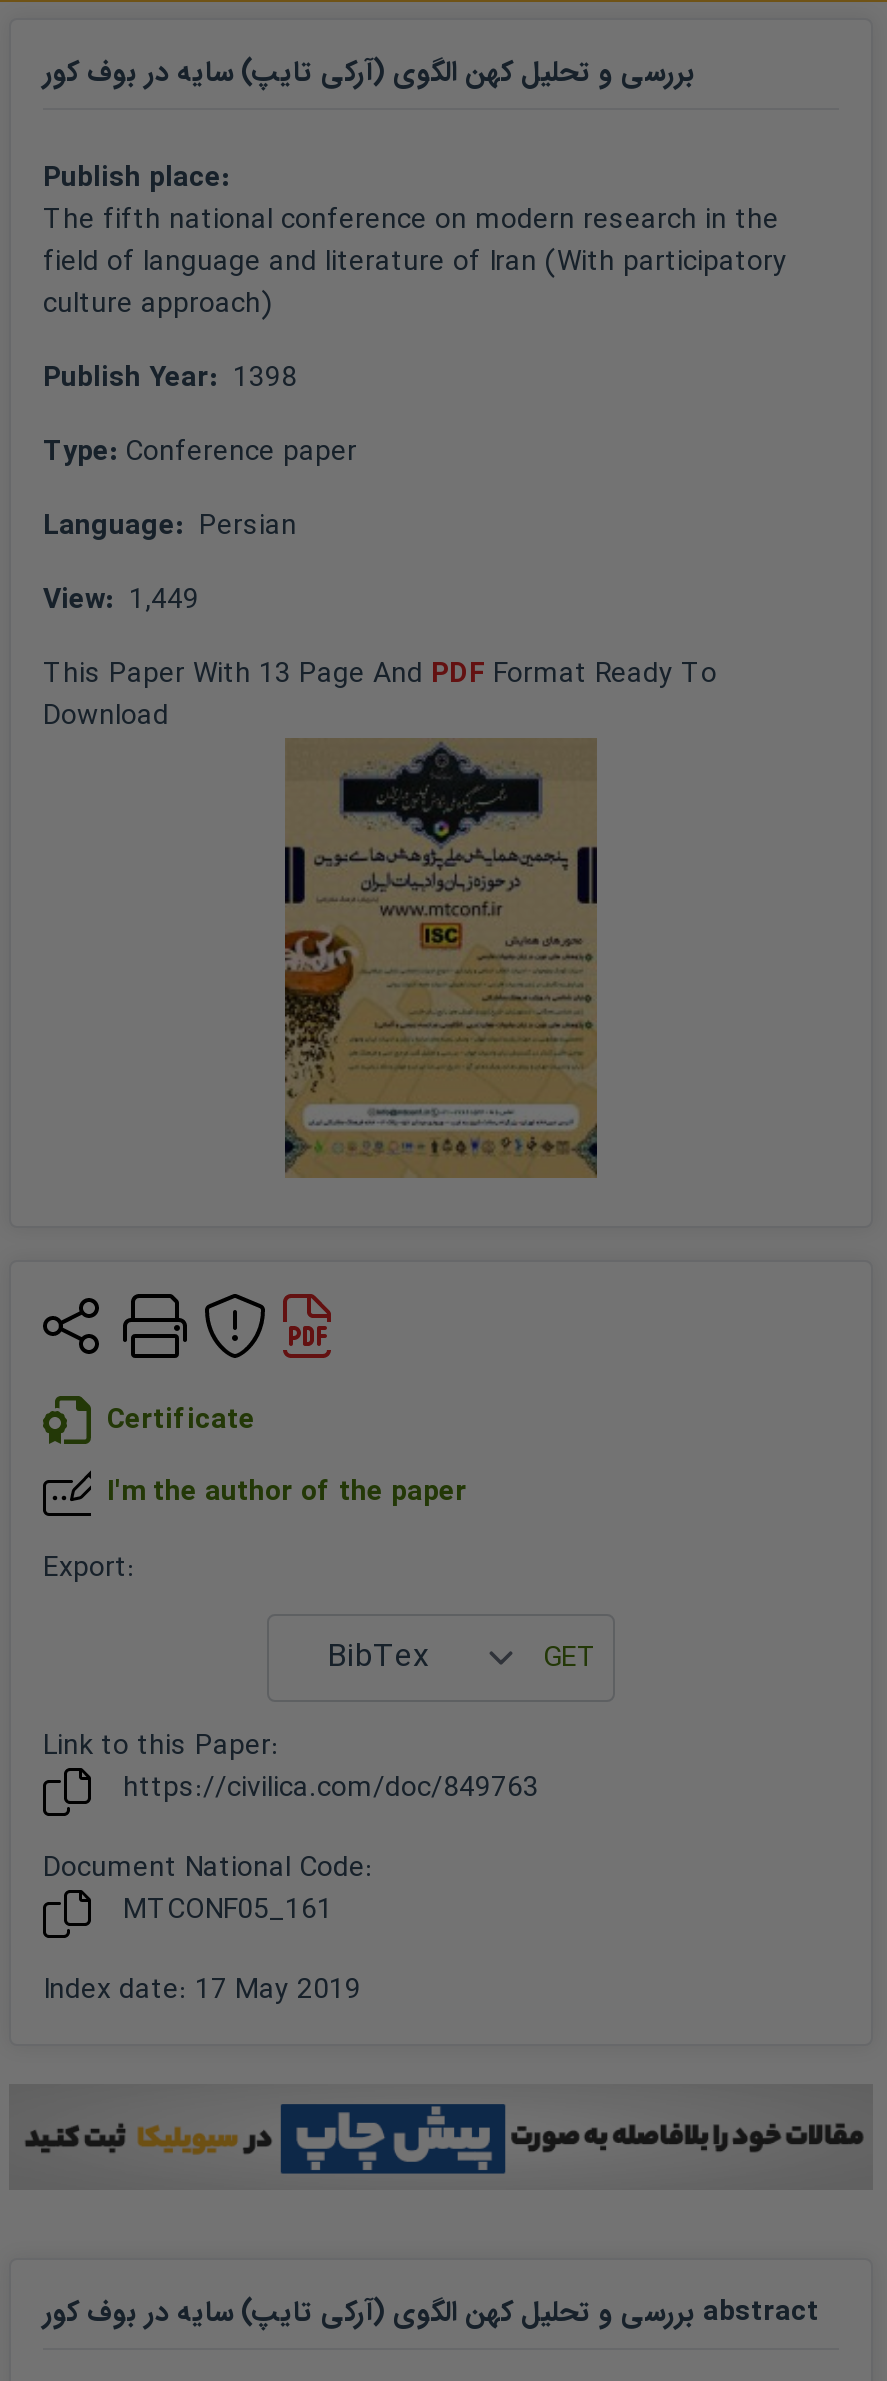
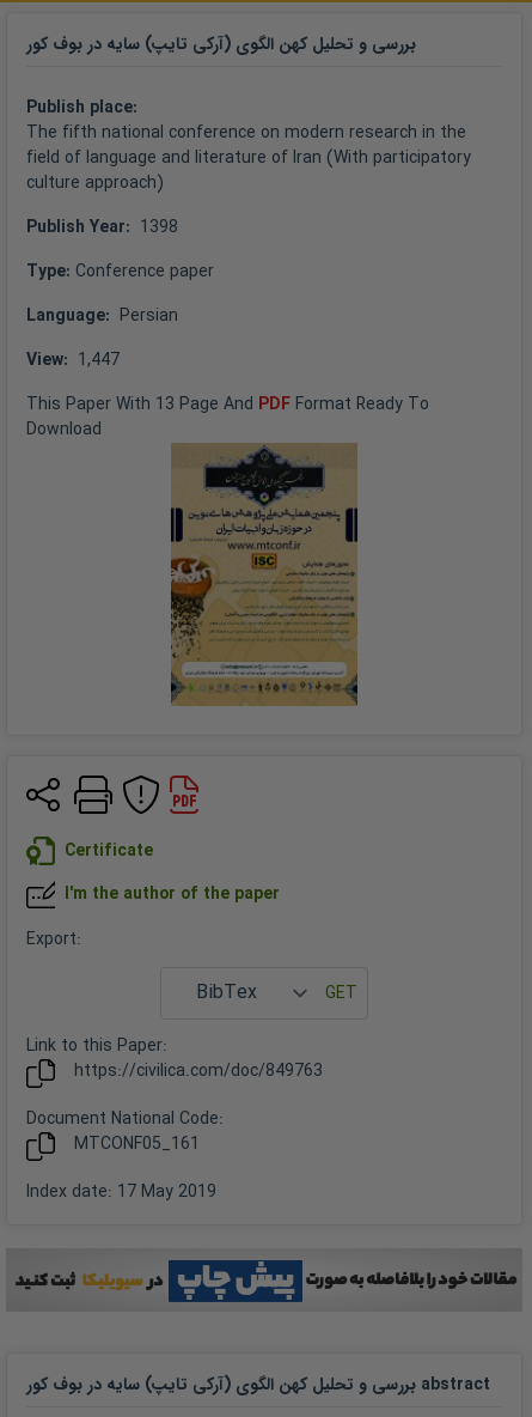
[43,578,199,622] View: 1,449 -> [26,347,120,373] View: 1,447

